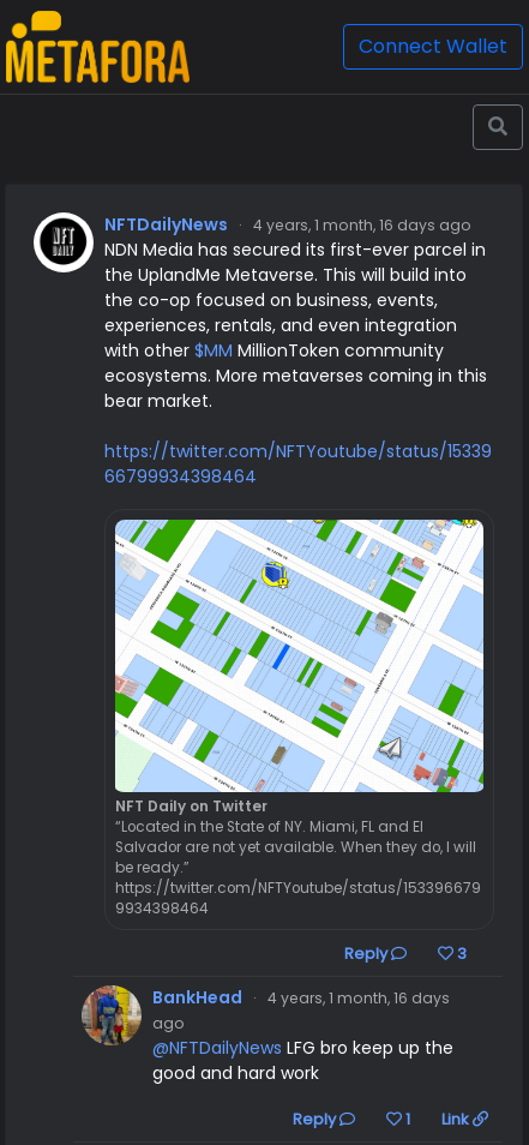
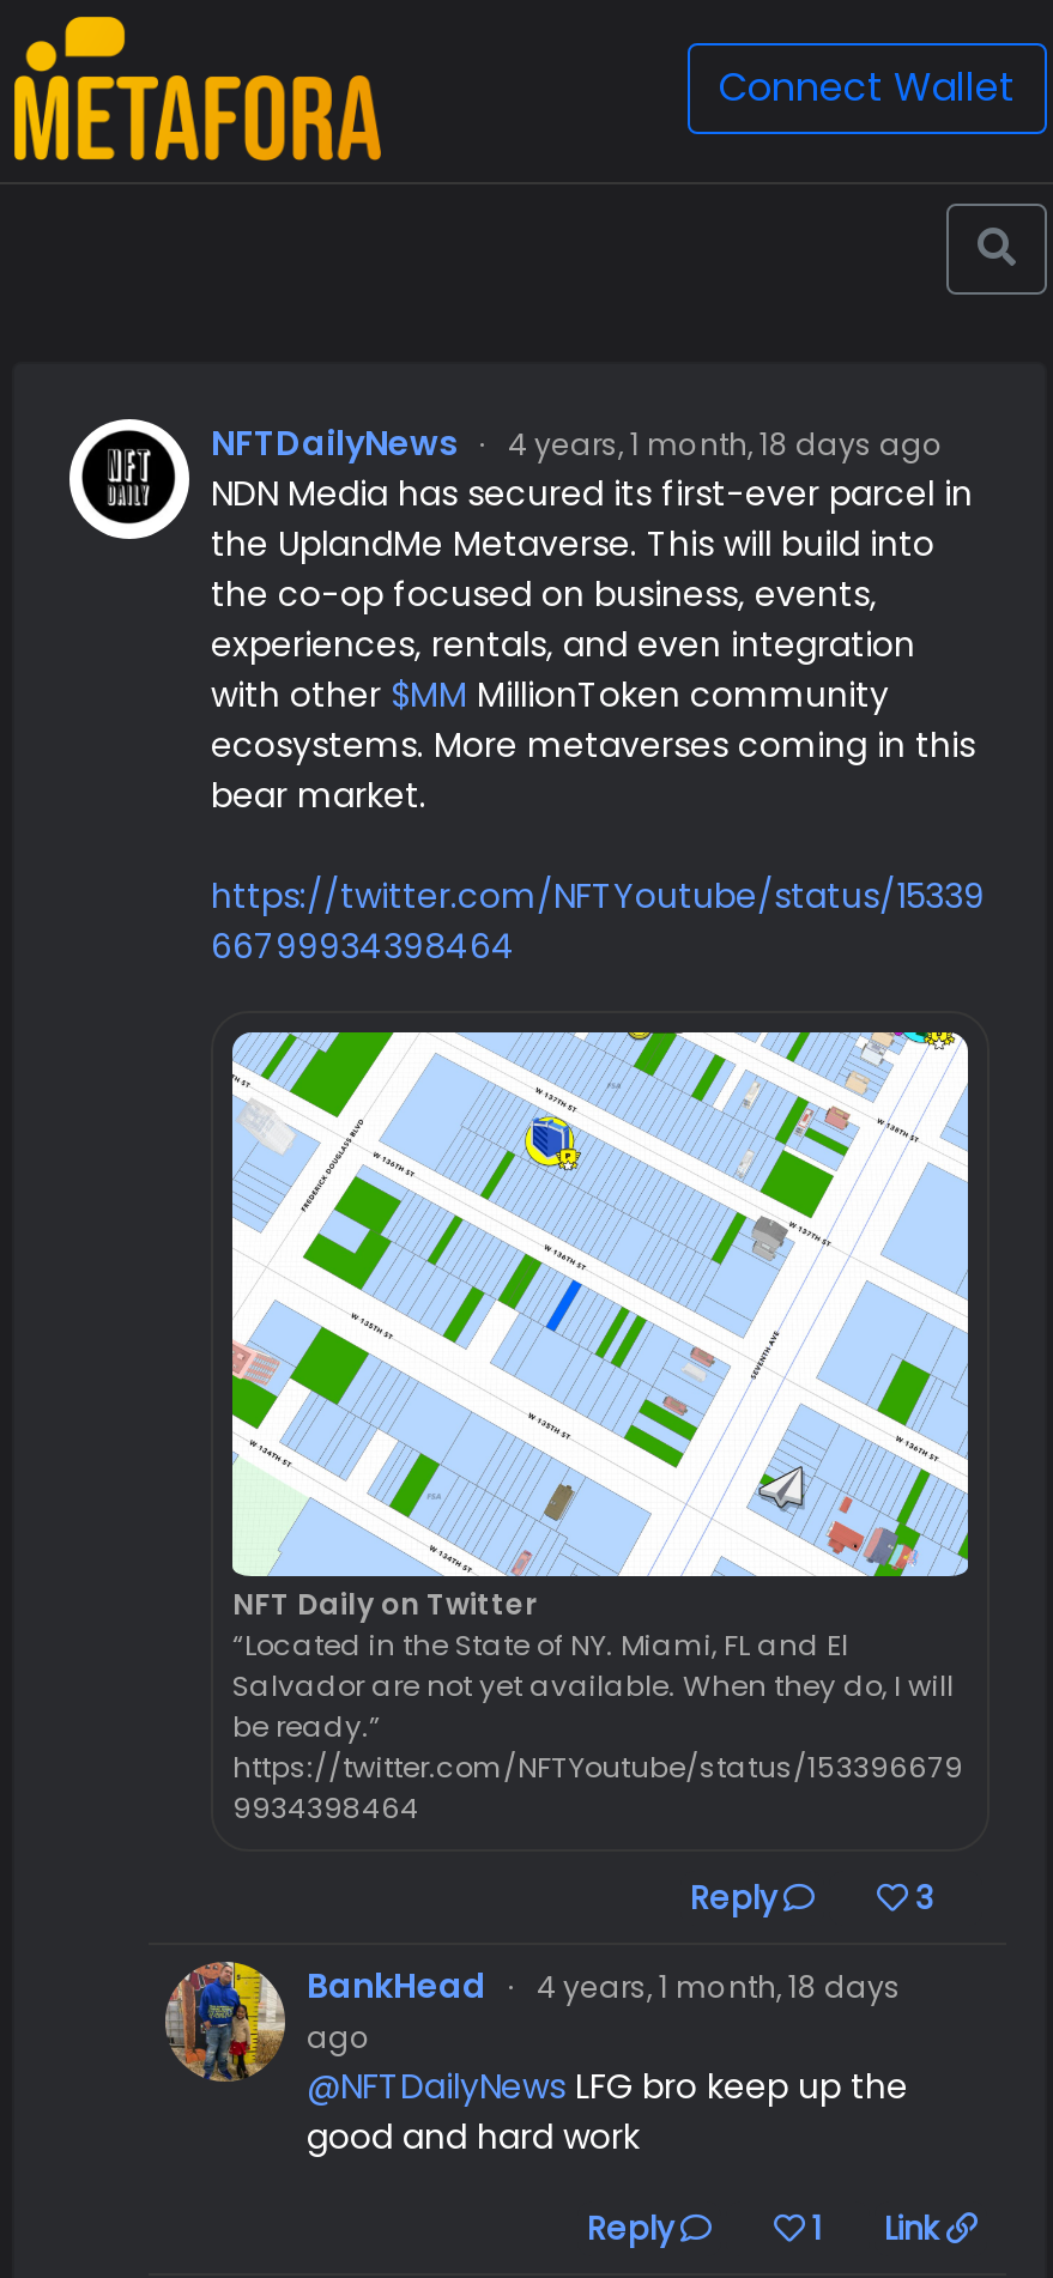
[104,212,471,236] NFTDailyNews · 4 years, 1 month, 16 days ago -> [211,419,944,467] NFTDailyNews · 4 years, 1 month, 18 days ago
[152,985,450,1009] BankHead · 4 years, 1 month, 16 days -> [307,1962,901,2010] BankHead · 4 years, 1 month, 18 days

